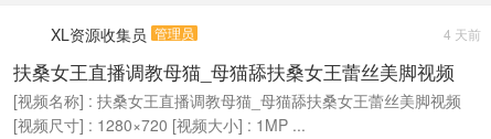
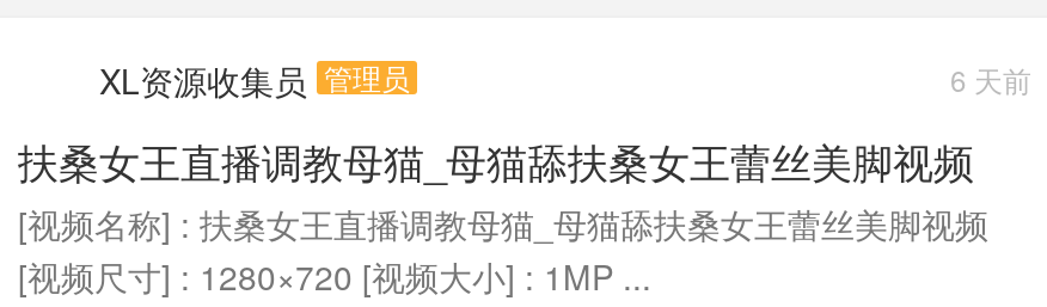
[444,24,481,43] 4 天前 -> [950,59,1031,99] 6 天前

